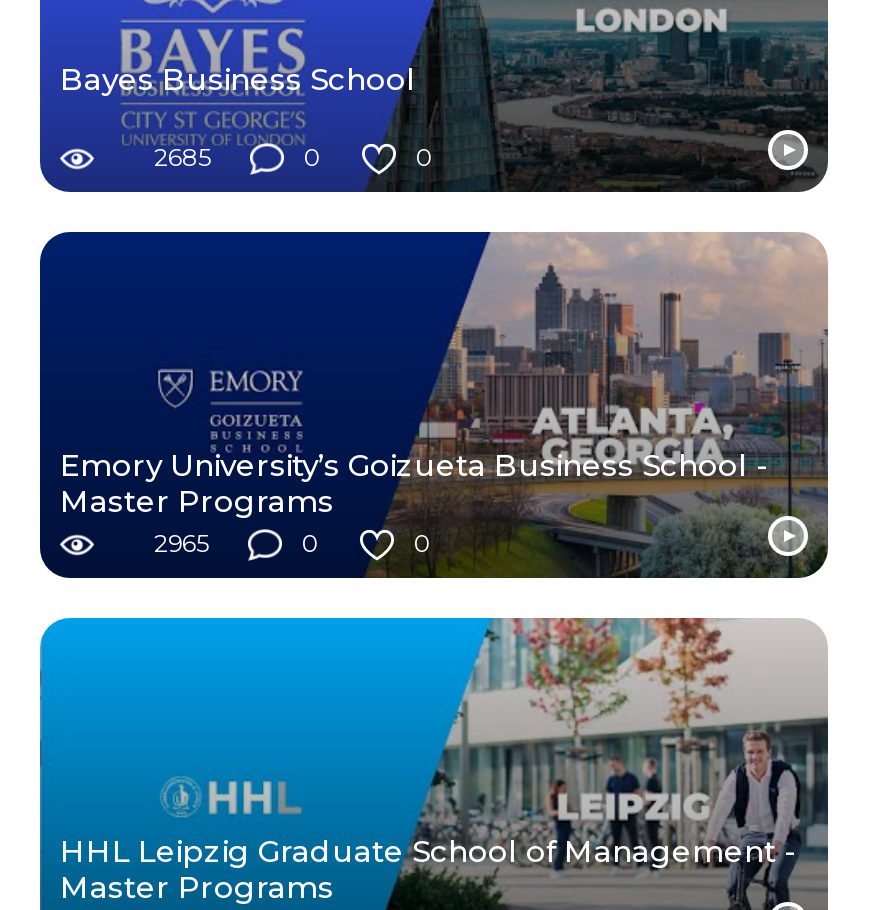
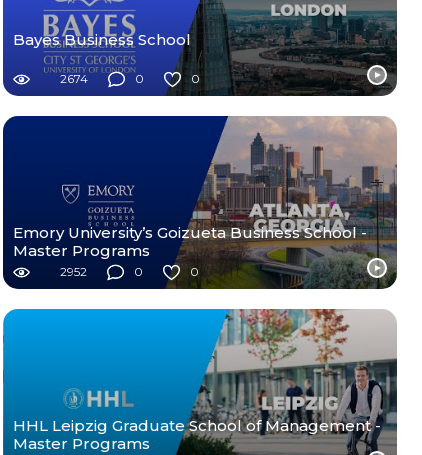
[154,141,210,171] 2685 -> [60,71,88,86] 2674
[154,527,208,557] 2965 -> [60,264,87,279] 2952

